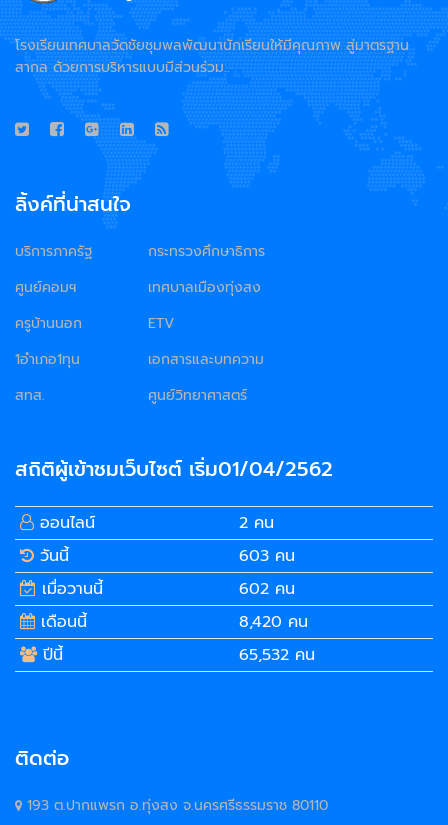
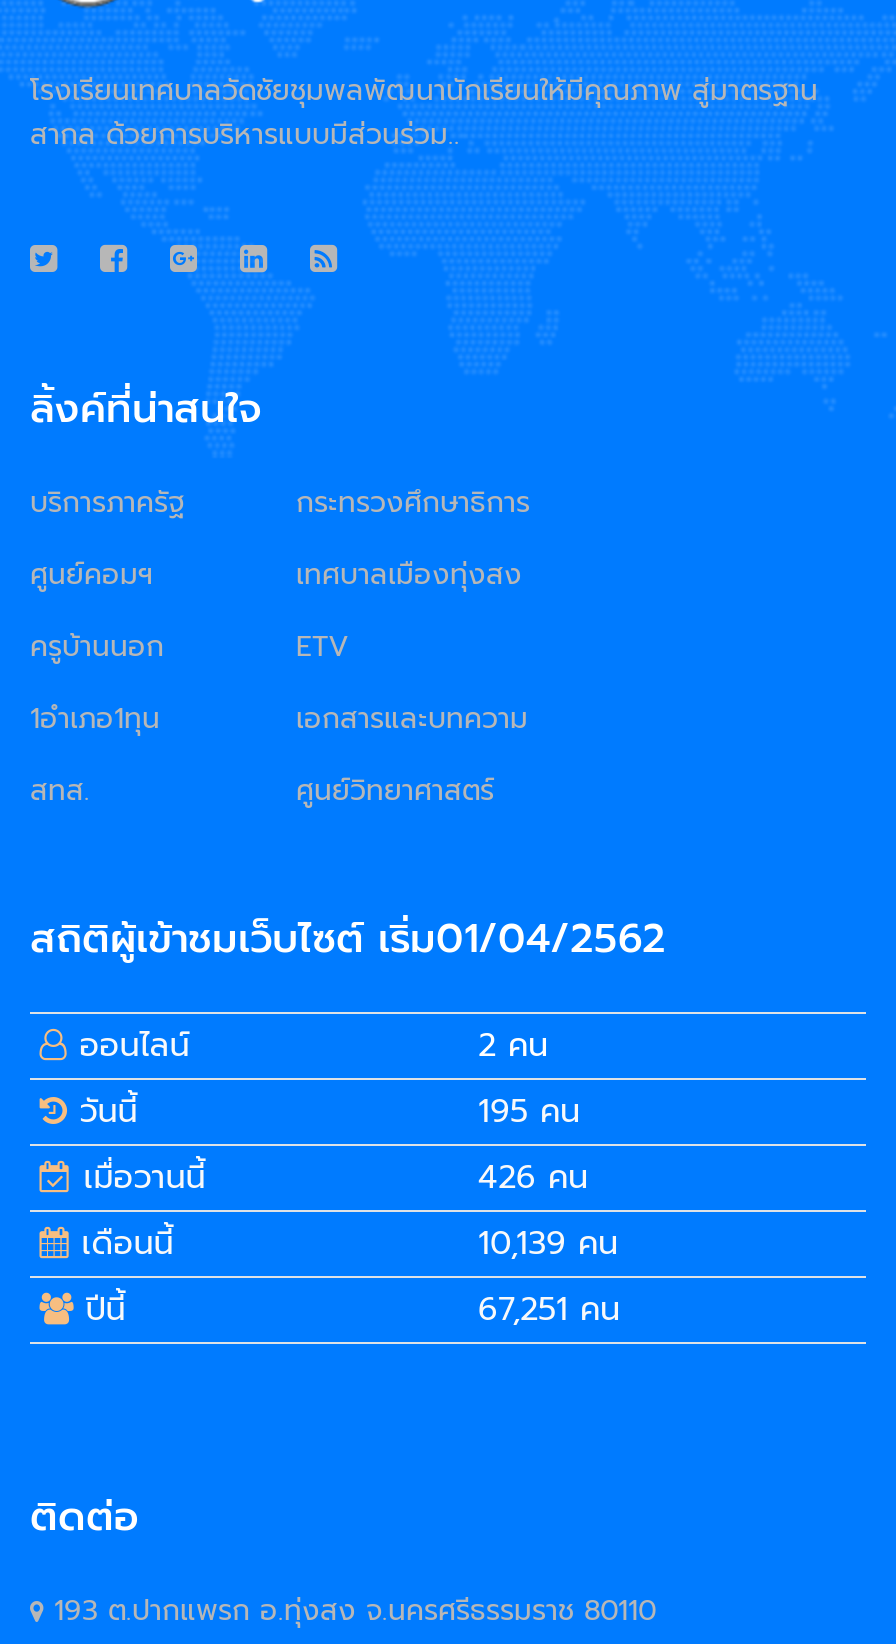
[239,544,295,568] 603 คน -> [478,1088,580,1136] 195 คน
[239,577,295,601] 602 คน -> [478,1154,588,1202] 426 คน
[239,610,308,634] 8,420 คน -> [478,1220,618,1268] 10,139 คน
[239,643,315,667] 65,532 คน -> [478,1286,620,1334] 67,251 คน

